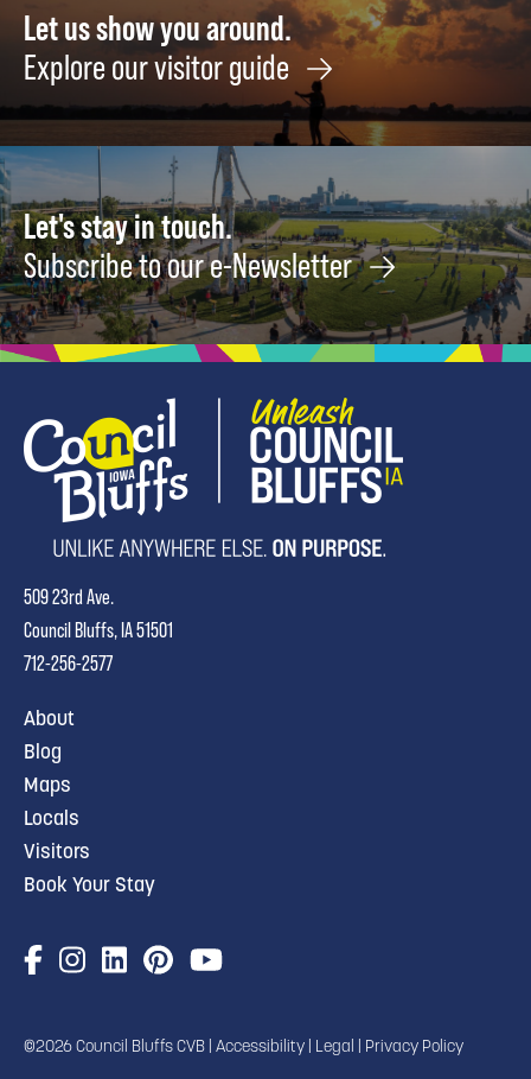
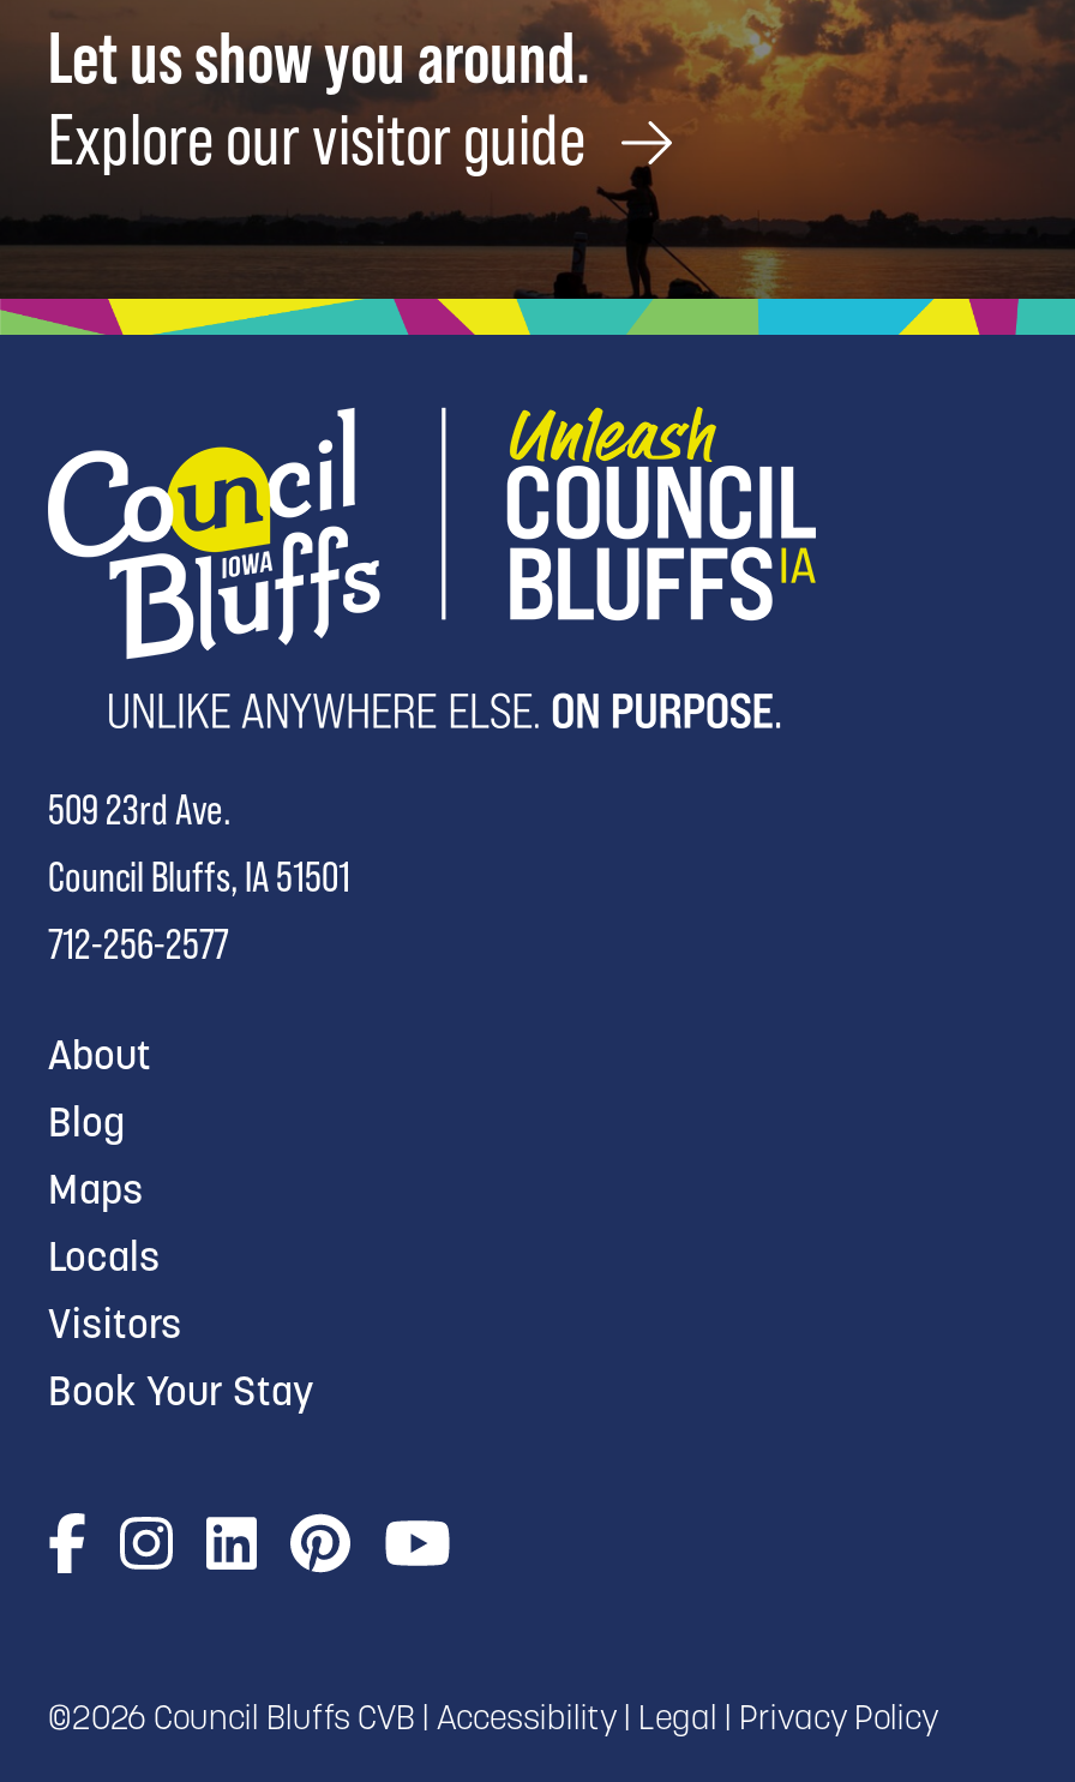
[4,145,527,345] [image] | Let's stay in touch. | Subscribe to our e-Newsletter -> none

